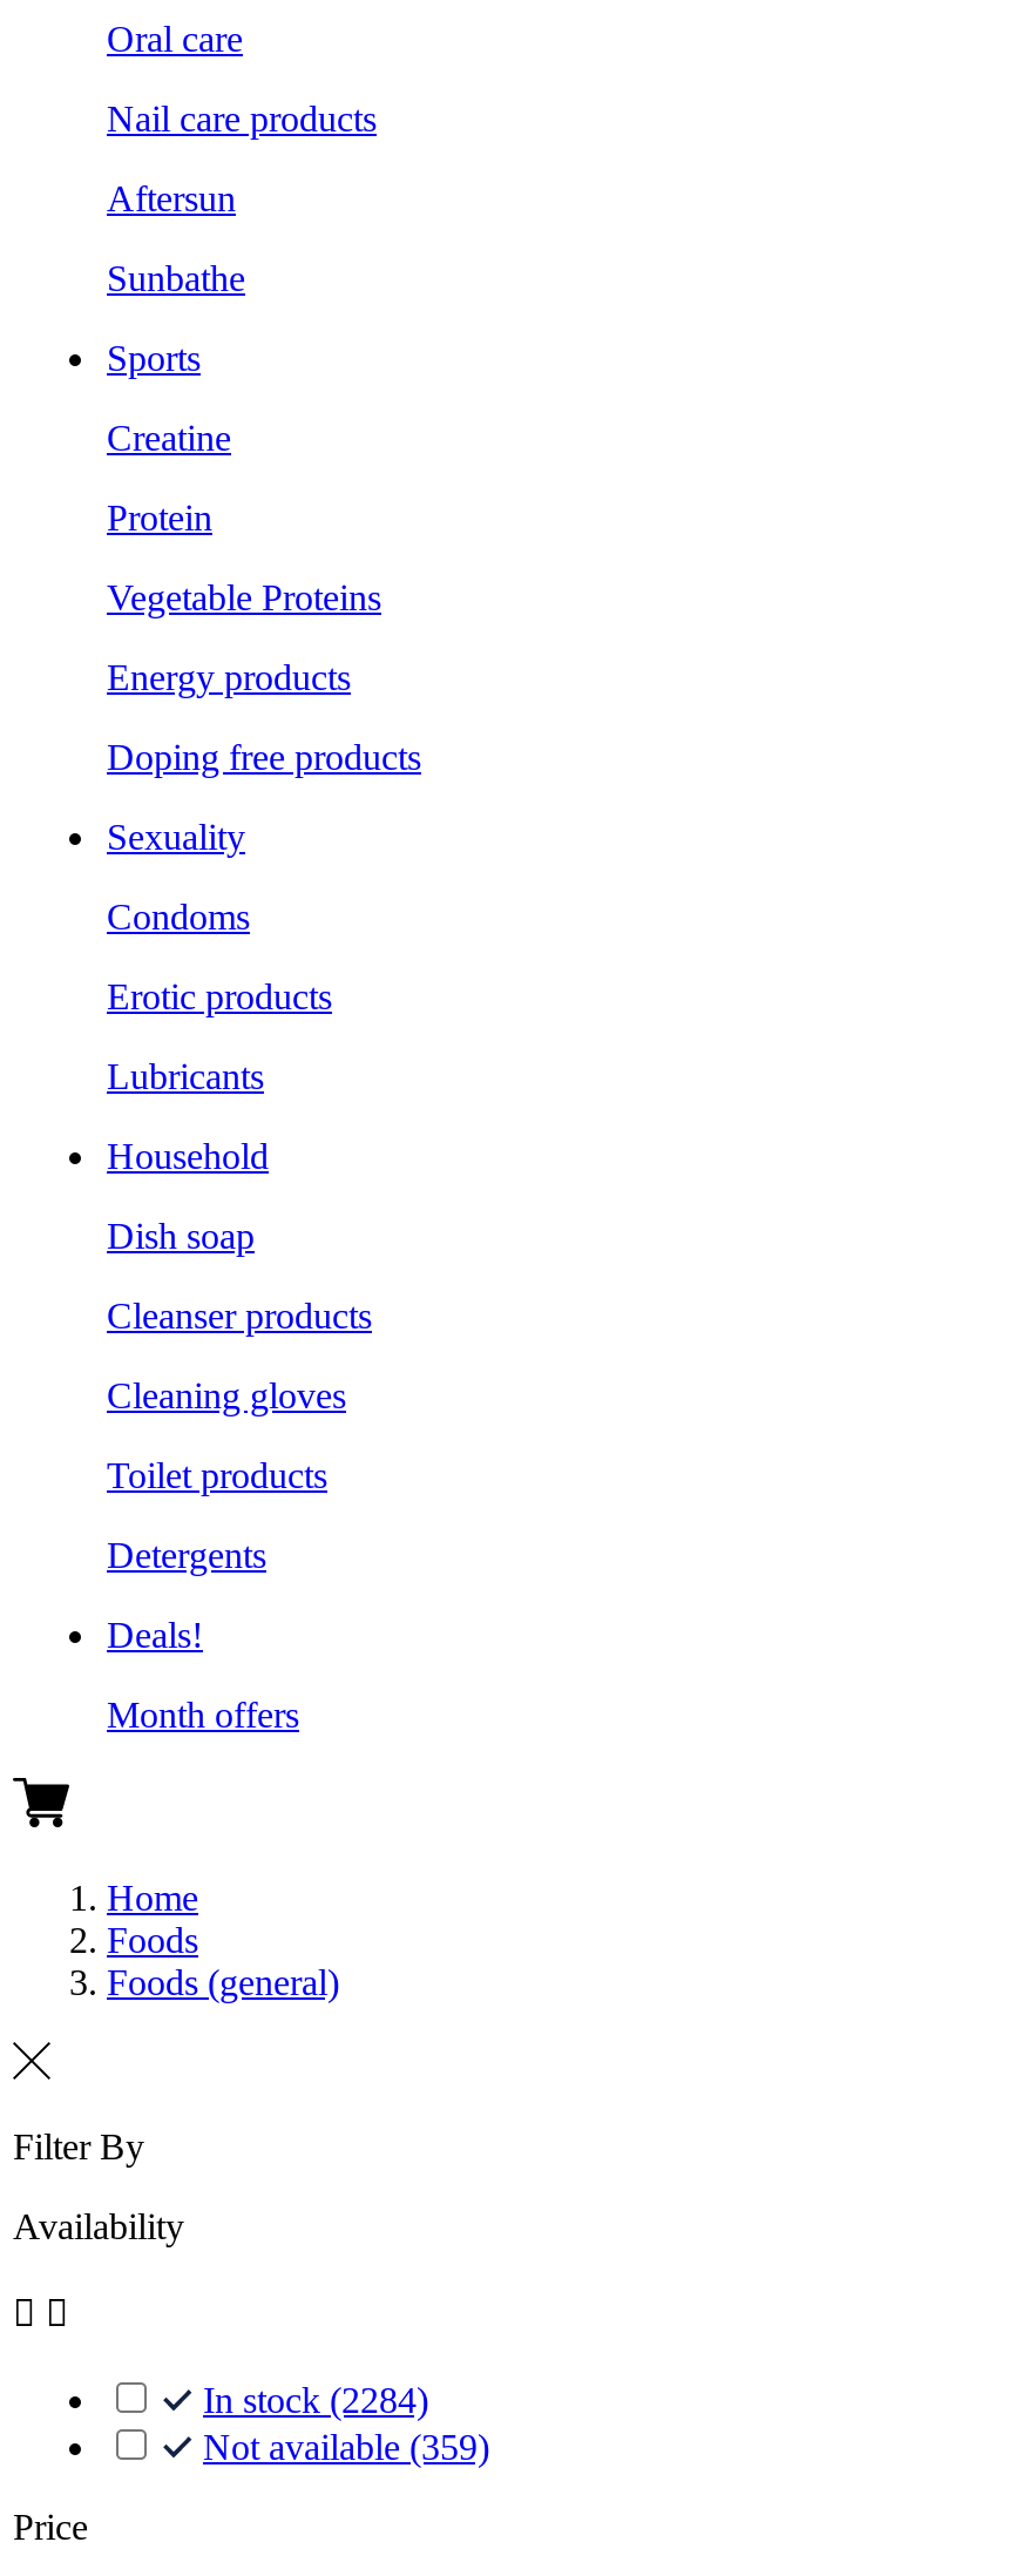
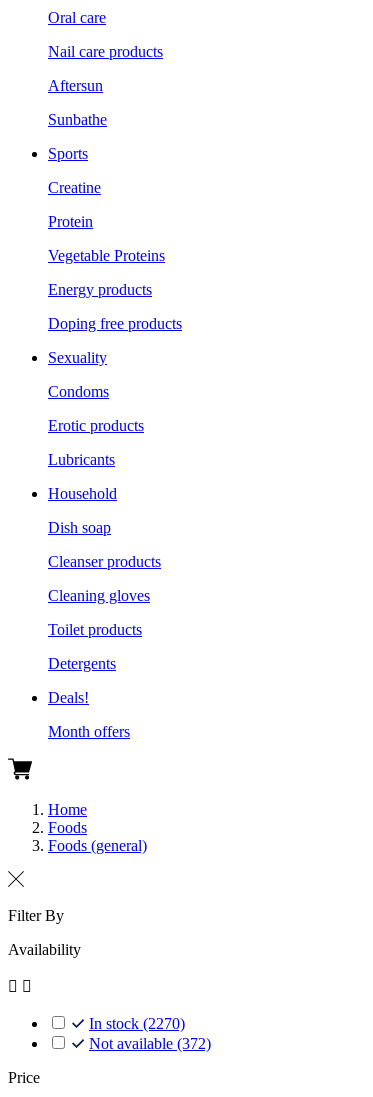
[203,2380,428,2420] In stock (2284) -> [89,1015,185,1032] In stock (2270)
[203,2427,489,2467] Not available (359) -> [89,1035,211,1052] Not available (372)

